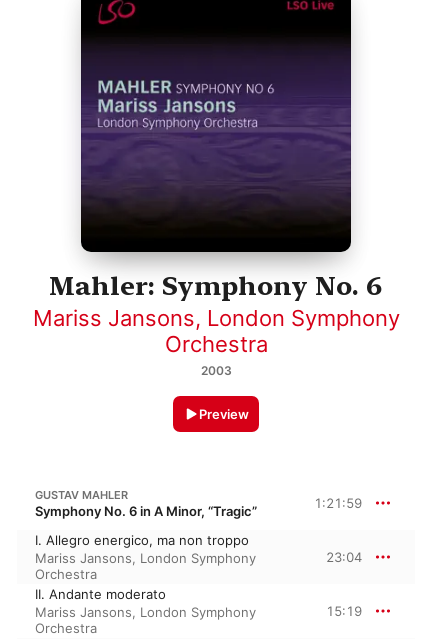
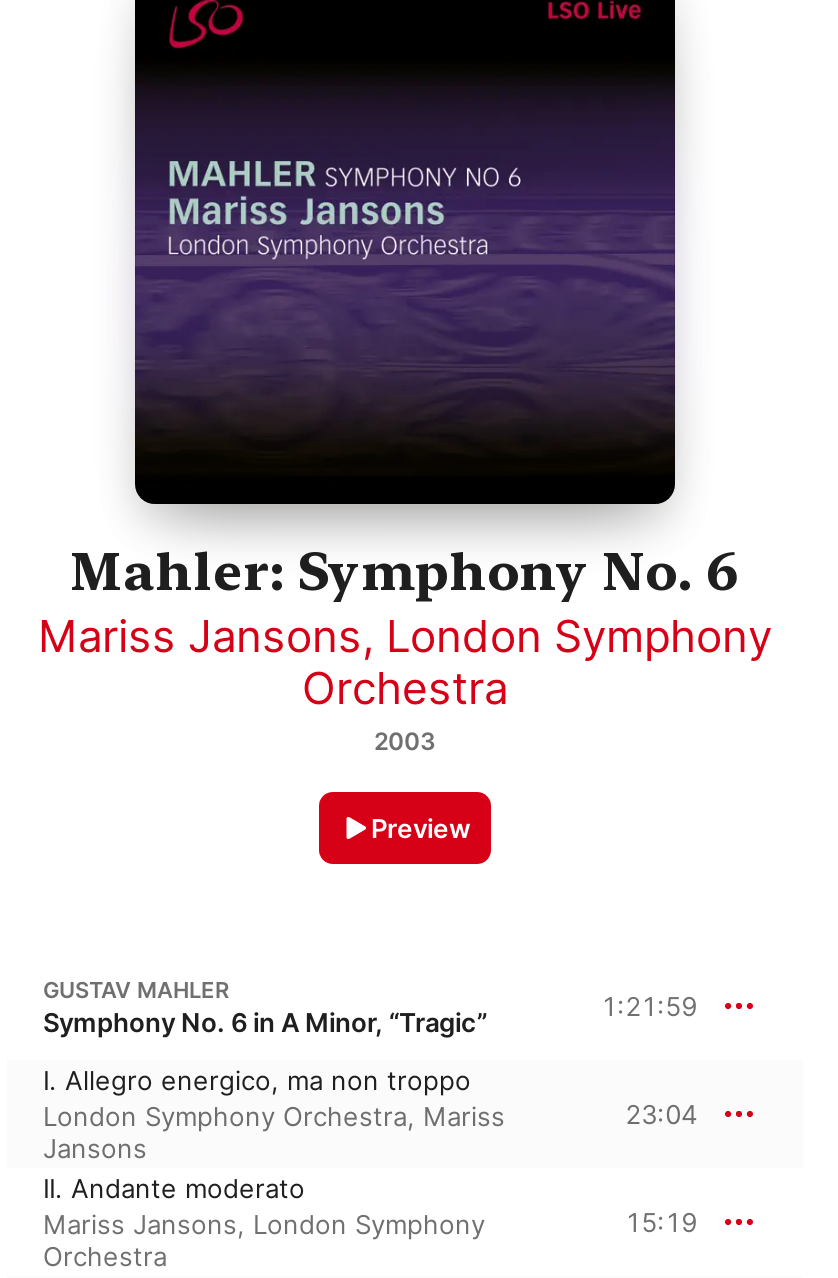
[35,550,256,582] Mariss Jansons, London Symphony | Orchestra -> [43,1101,505,1165] London Symphony Orchestra, Mariss | Jansons

